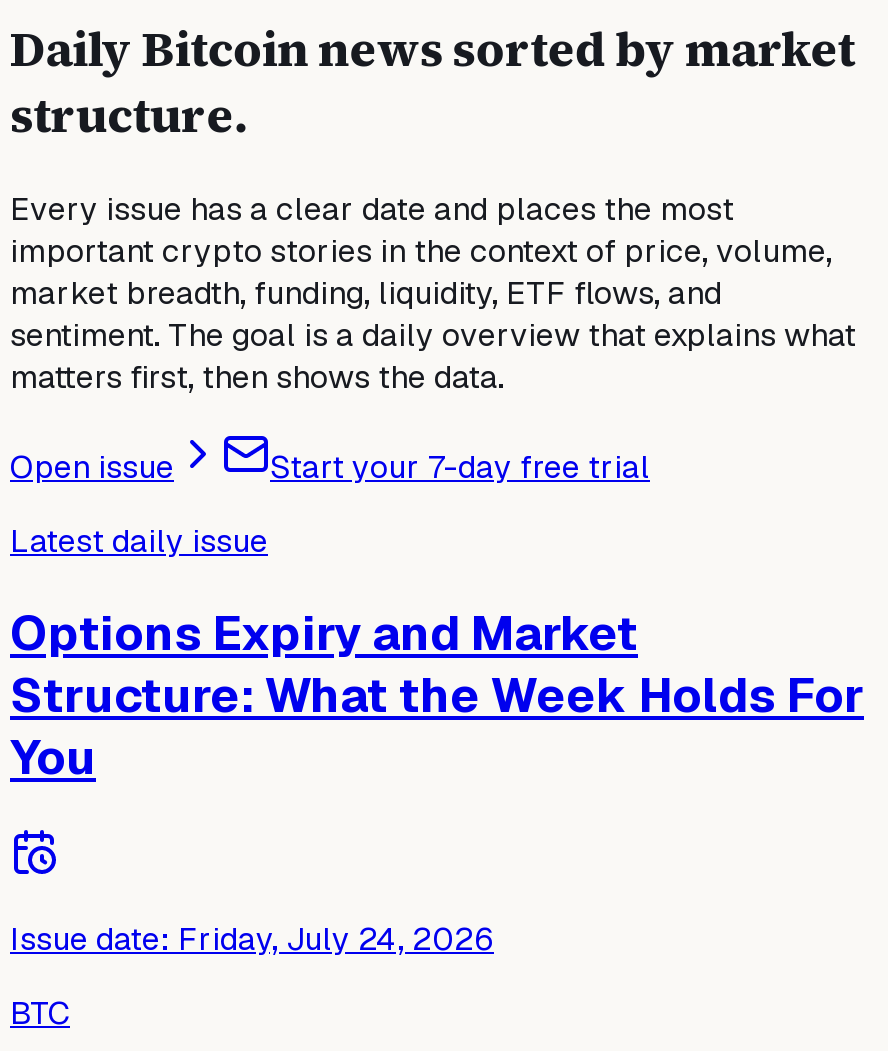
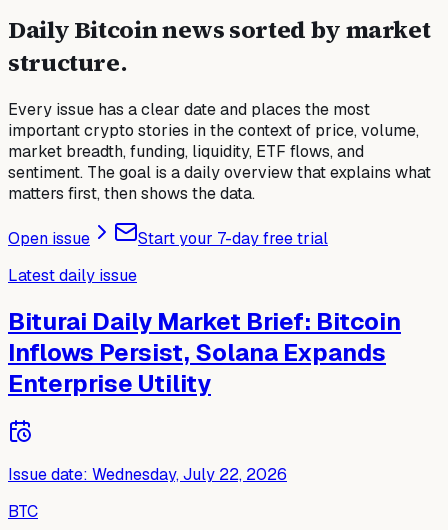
[10,601,864,787] Options Expiry and Market | Structure: What the Week Holds For | You -> [8,306,401,399] Biturai Daily Market Brief: Bitcoin | Inflows Persist, Solana Expands | Enterprise Utility
[10,917,494,959] Issue date: Friday, July 24, 2026 -> [8,464,287,485] Issue date: Wednesday, July 22, 2026

